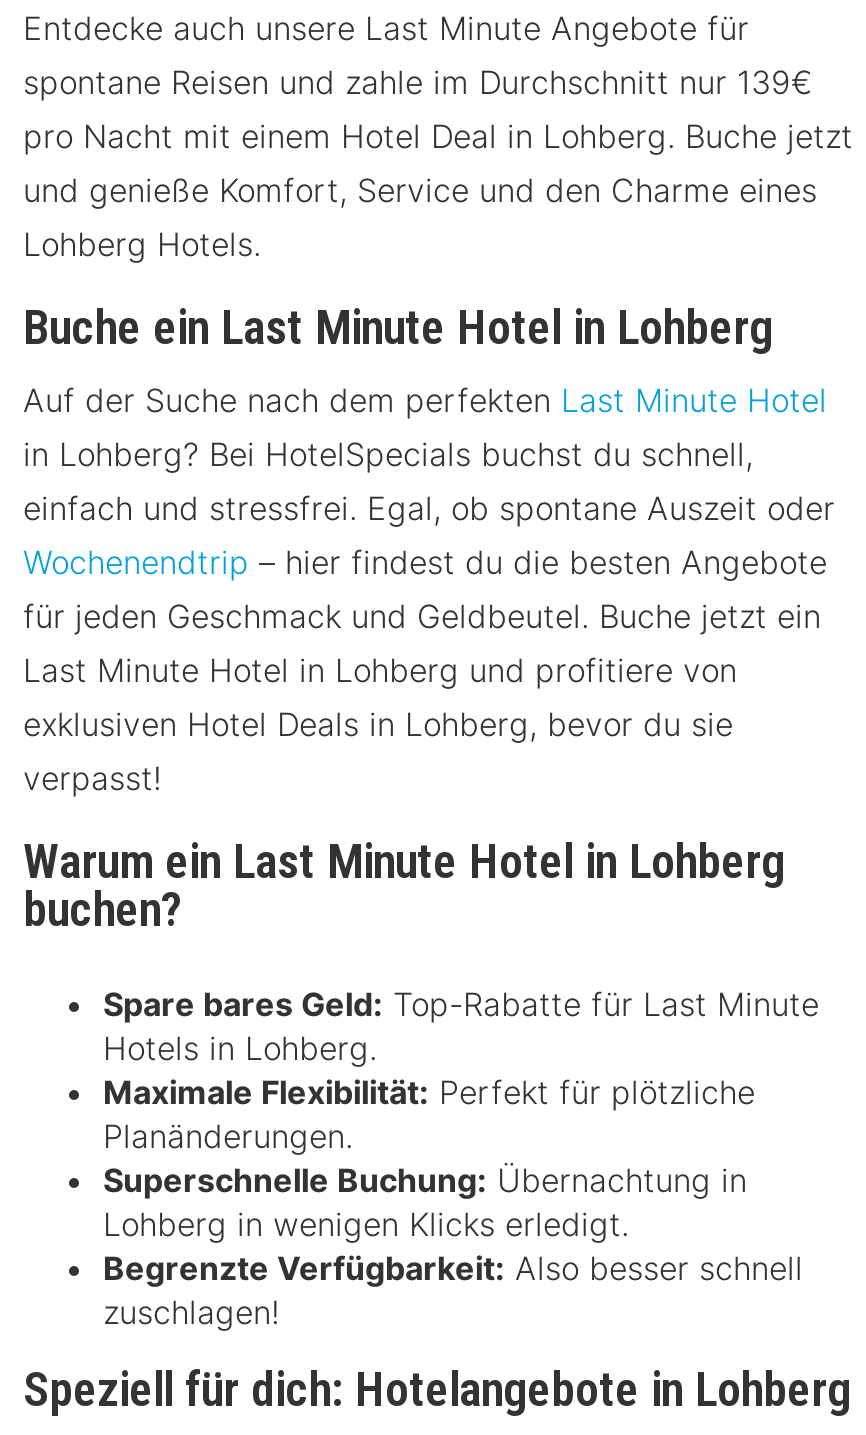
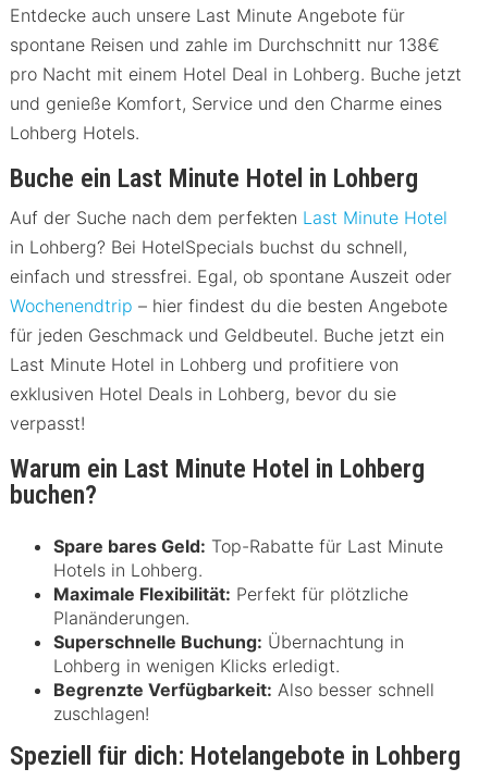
[23,62,813,102] spontane Reisen und zahle im Durchschnitt nur 139€ -> [10,34,440,56] spontane Reisen und zahle im Durchschnitt nur 138€

